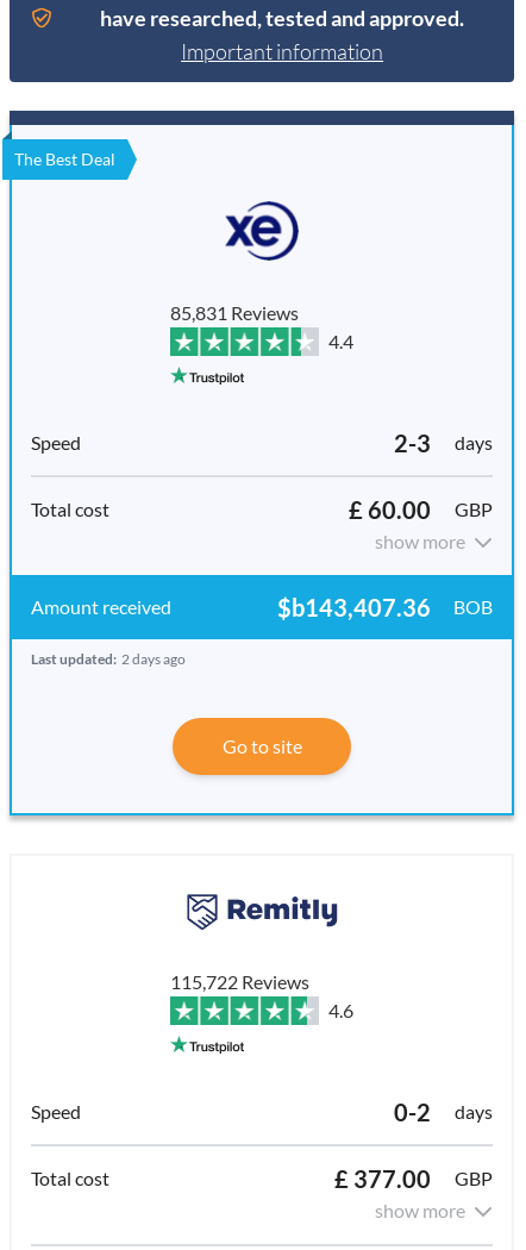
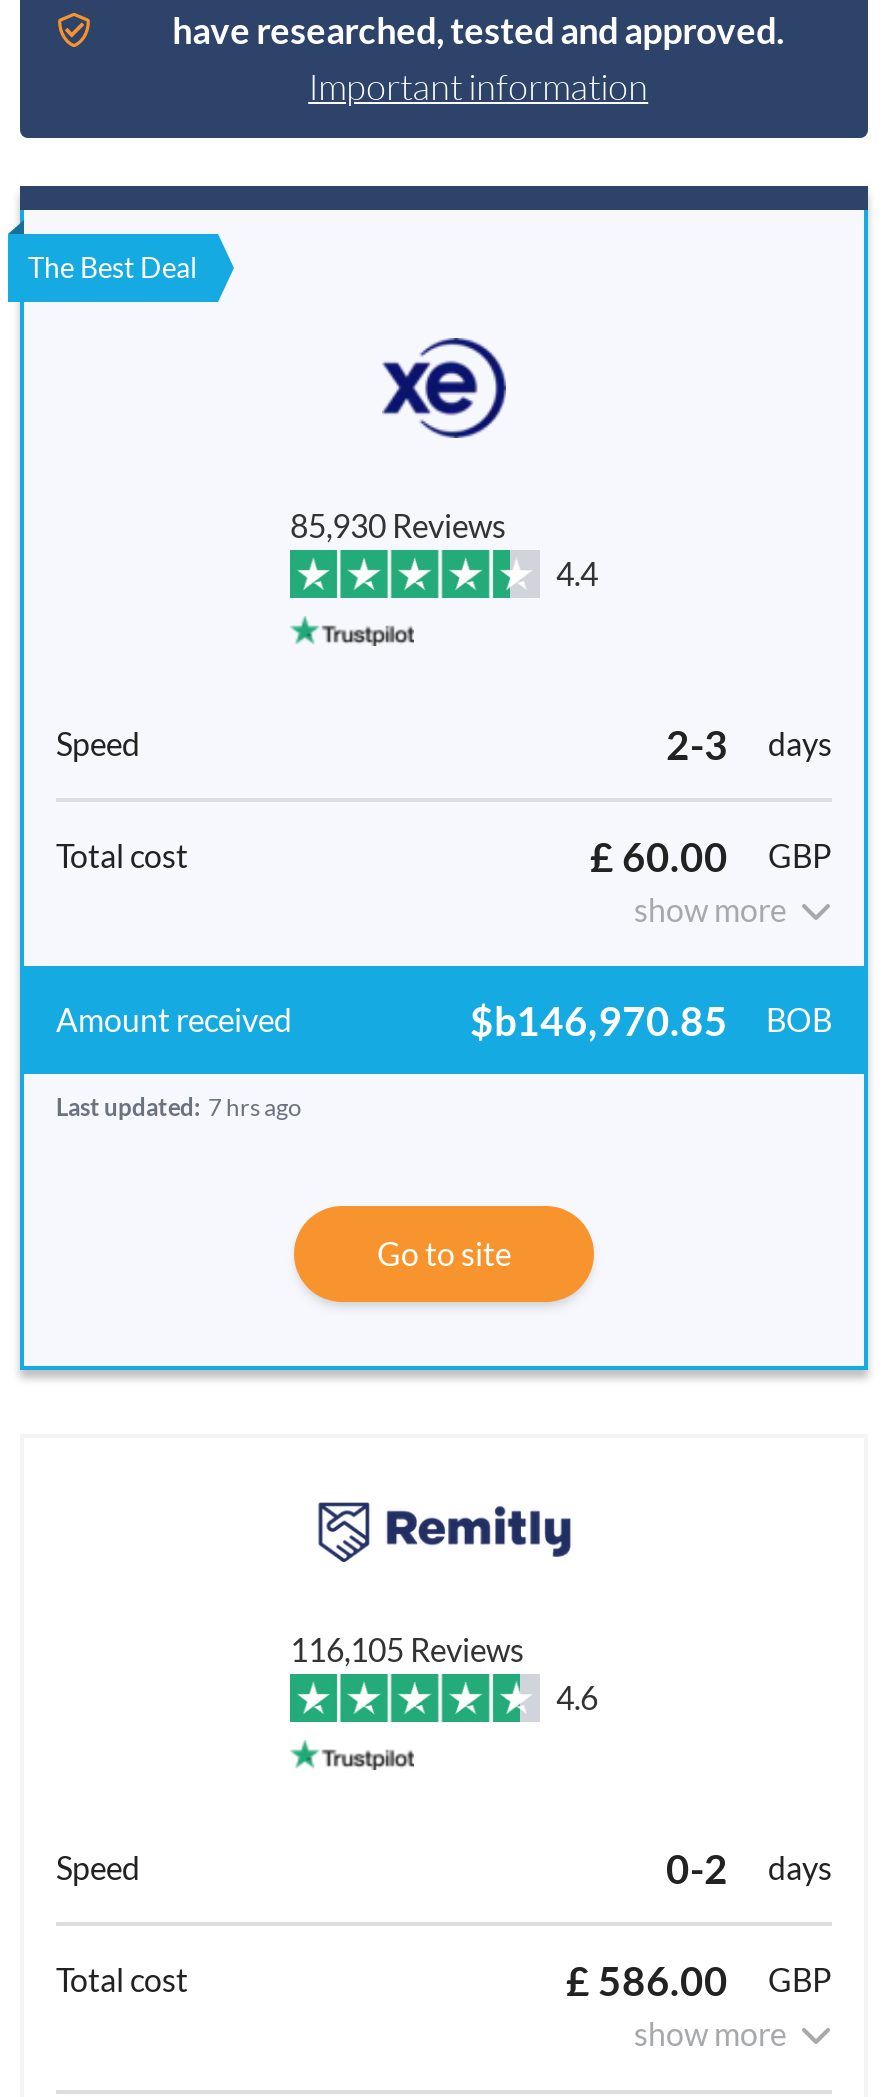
[170,301,299,324] 85,831 Reviews -> [290,506,506,544] 85,930 Reviews
[277,593,493,621] $b143,407.36 BOB -> [470,996,832,1044] $b146,970.85 BOB
[31,650,186,668] Last updated: 2 days ago -> [56,1092,302,1122] Last updated: 7 hrs ago
[170,970,309,993] 115,722 Reviews -> [290,1630,524,1668] 116,105 Reviews
[334,1165,493,1193] £ 377.00 GBP -> [566,1956,832,2004] £ 586.00 GBP

